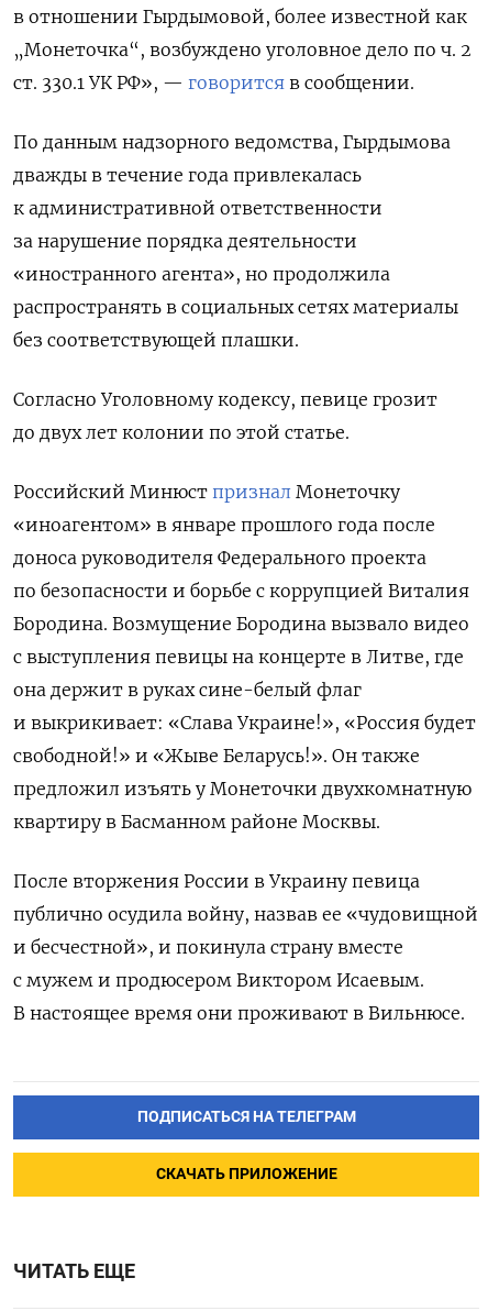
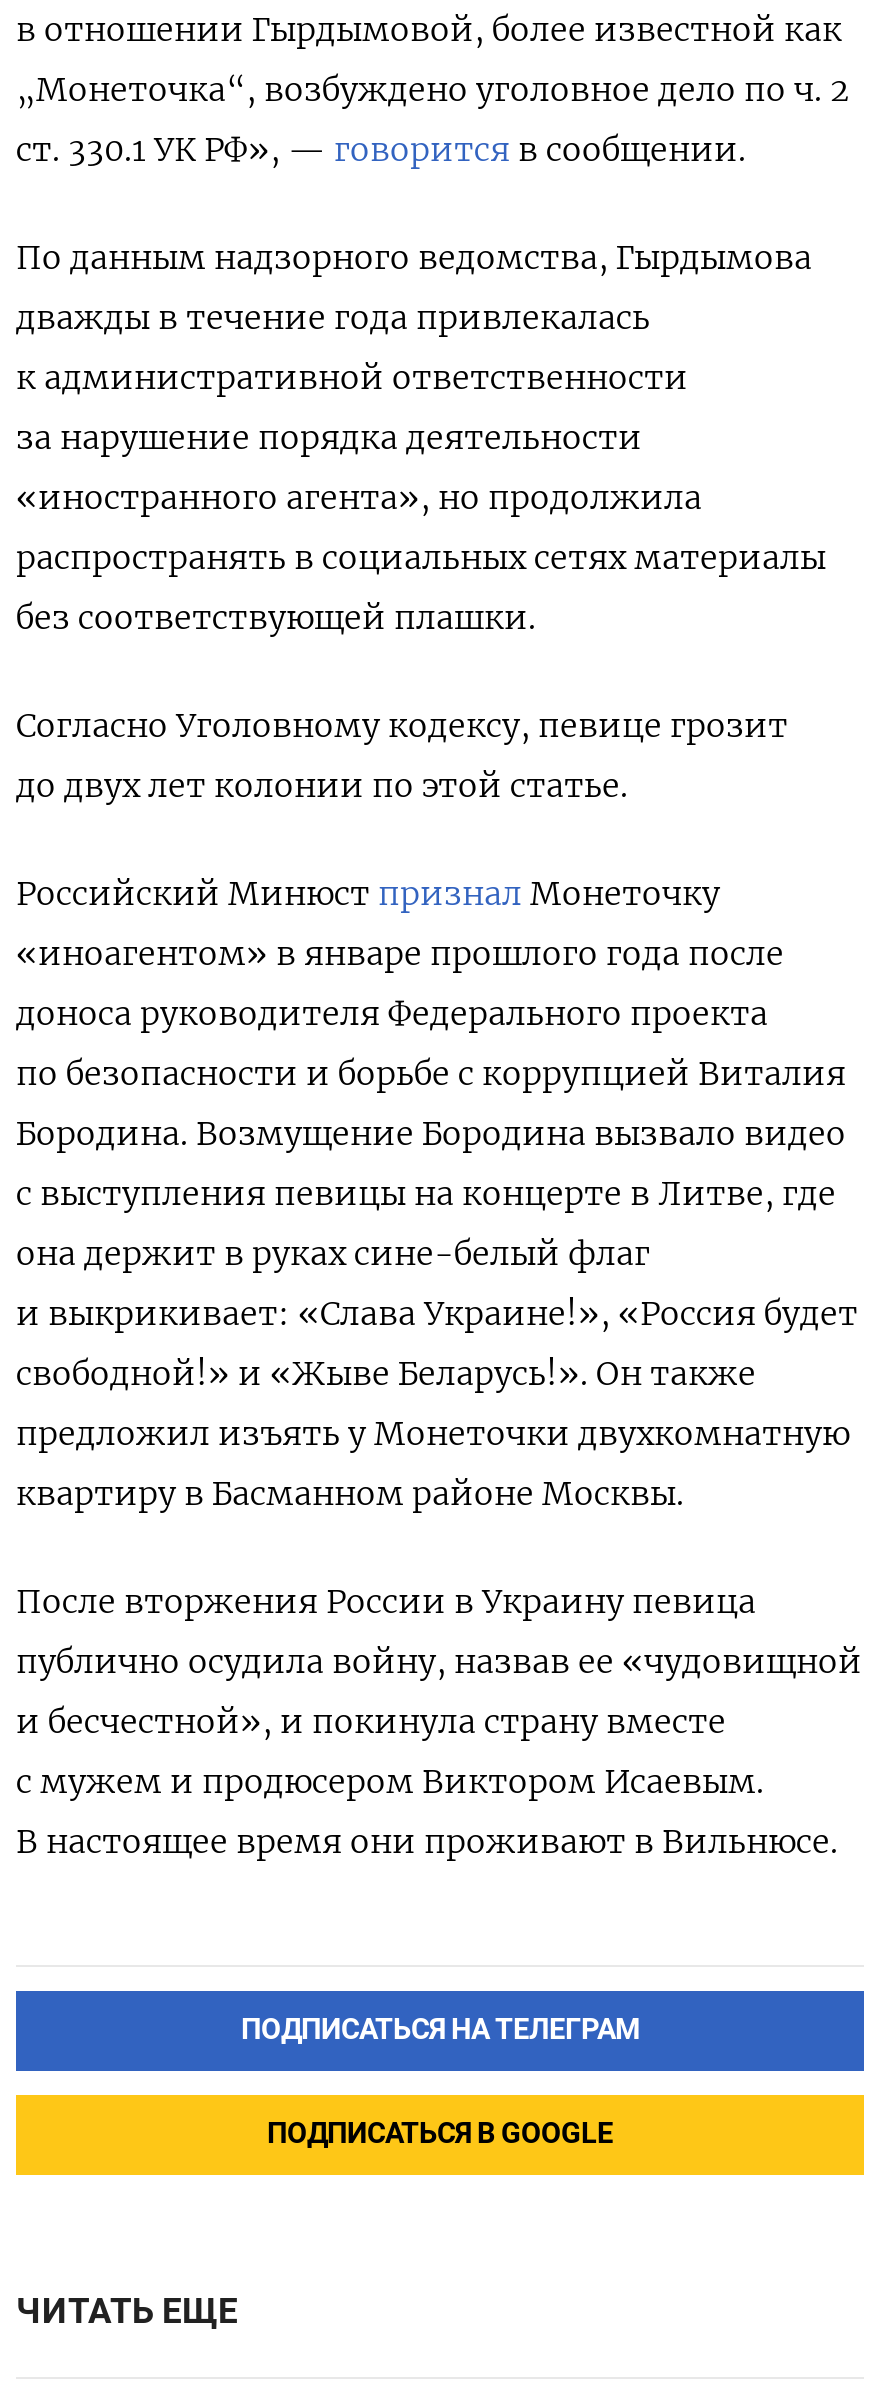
[156,1165,337,1183] СКАЧАТЬ ПРИЛОЖЕНИЕ -> [267,2117,613,2151] ПОДПИСАТЬСЯ В GOOGLE

